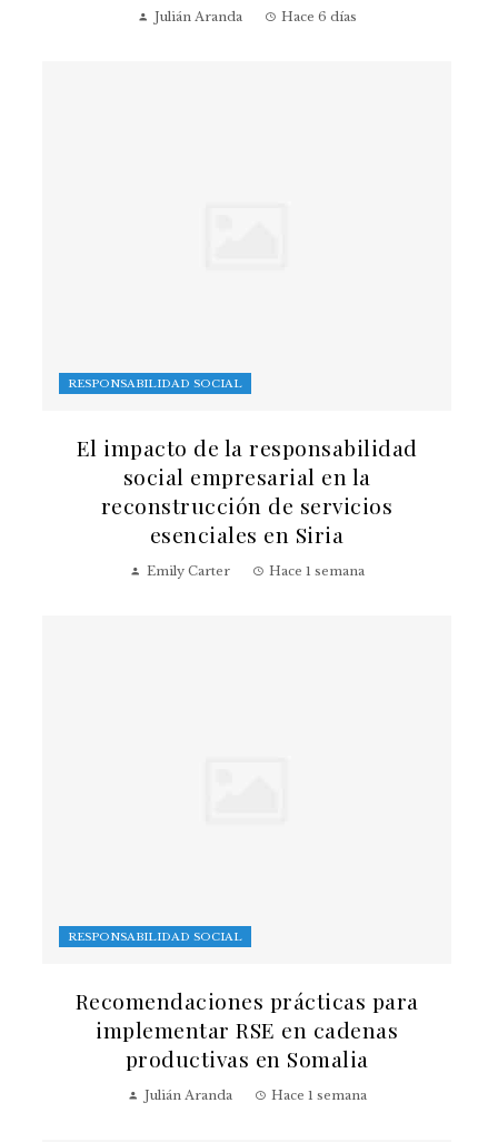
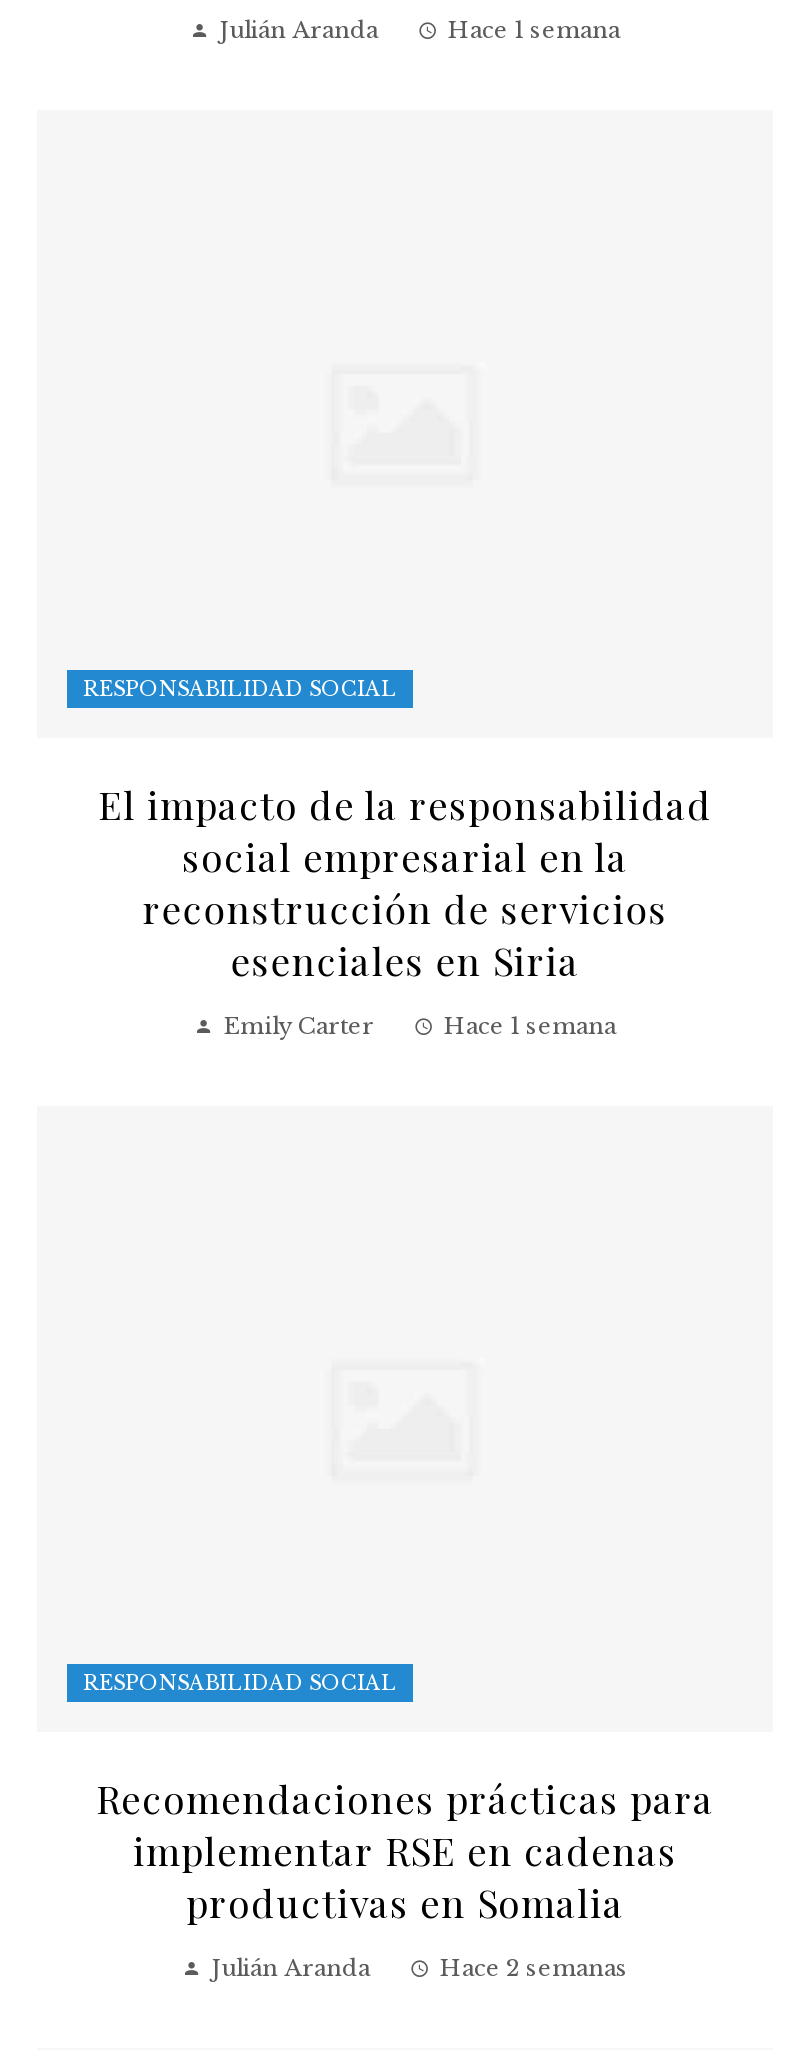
[281,9,356,25] Hace 6 días -> [448,16,620,44] Hace 1 semana
[271,1088,366,1103] Hace 1 semana -> [440,1955,628,1983] Hace 2 semanas

